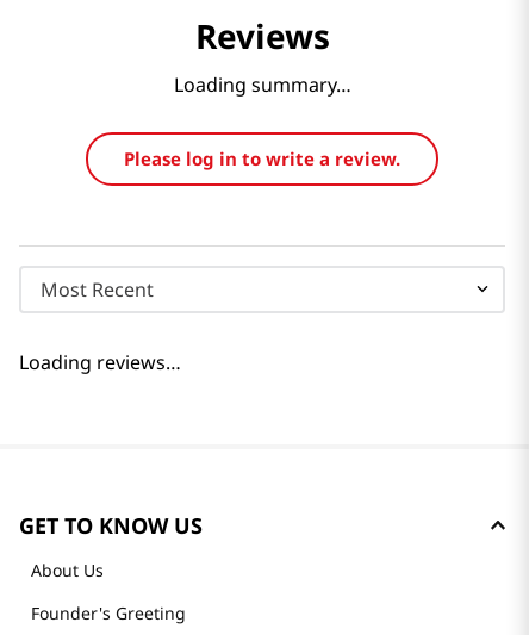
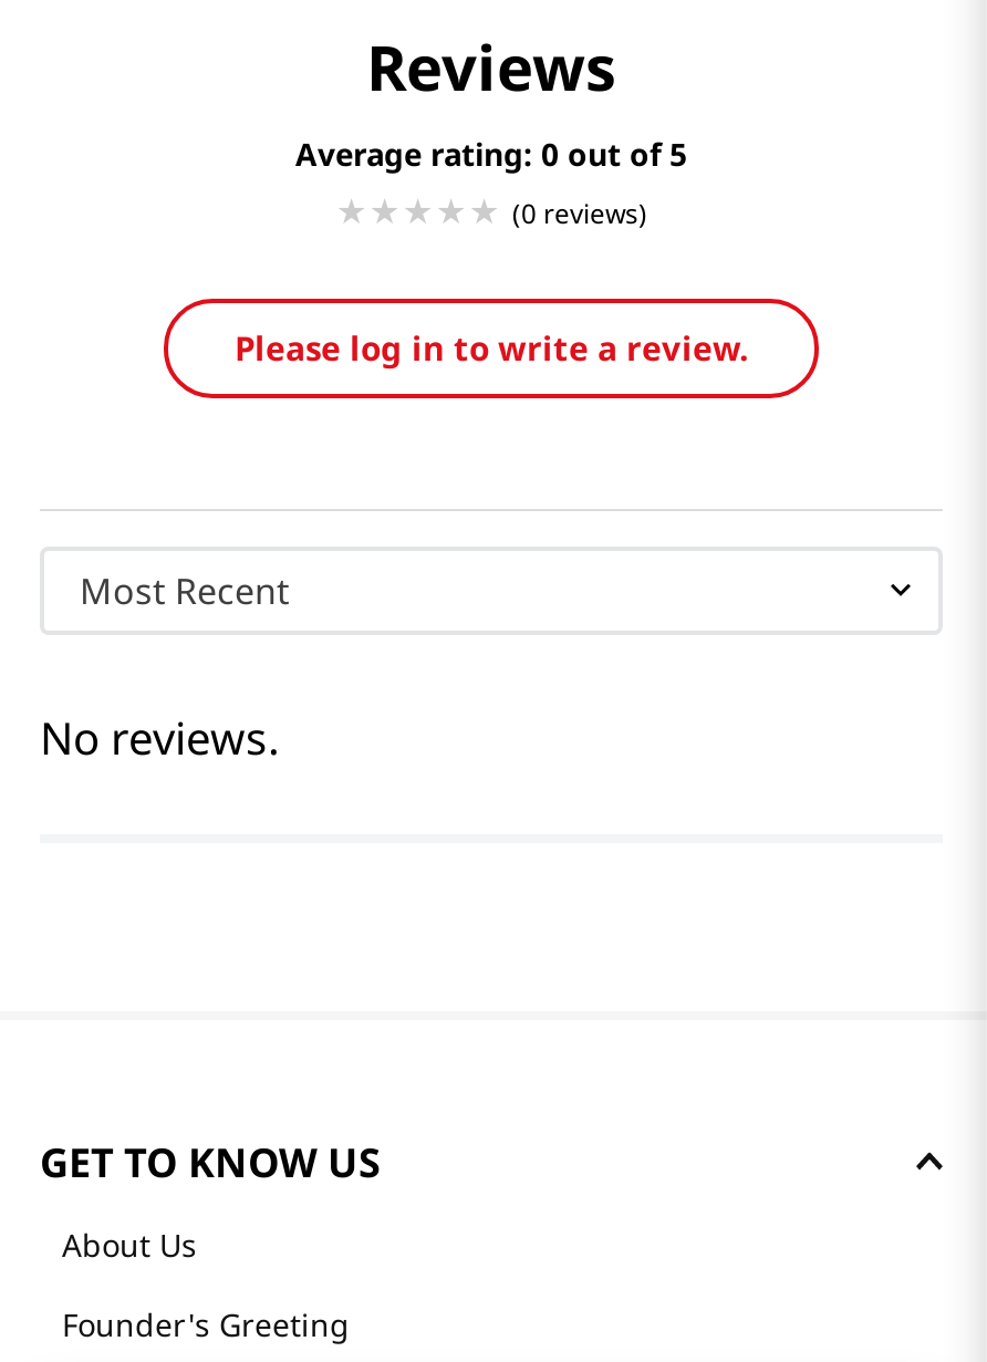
[173,71,351,98] Loading summary… -> [295,133,647,231] Average rating: 0 | (0 reviews)
[19,349,181,375] Loading reviews… -> [40,708,279,768] No reviews.

